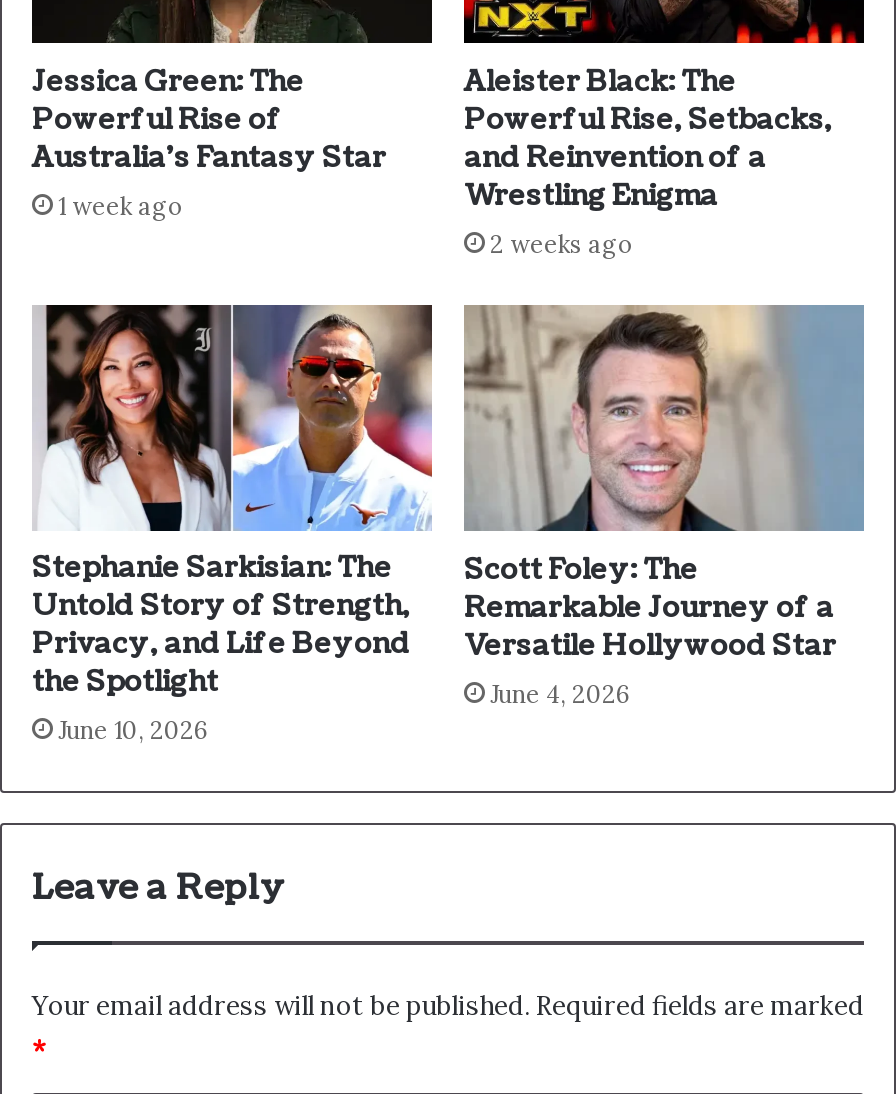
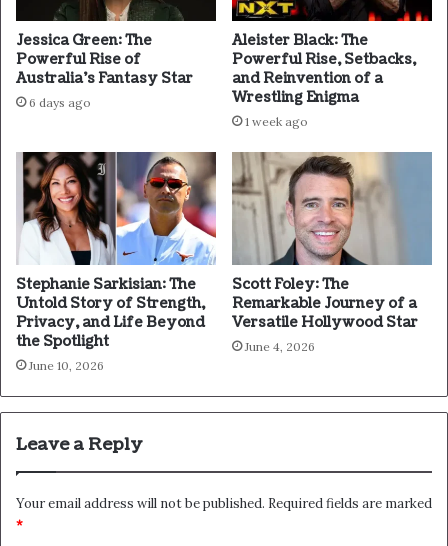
[58,191,184,221] 1 week ago -> [29,95,91,110] 6 days ago
[490,228,634,258] 2 weeks ago -> [245,114,308,129] 1 week ago

